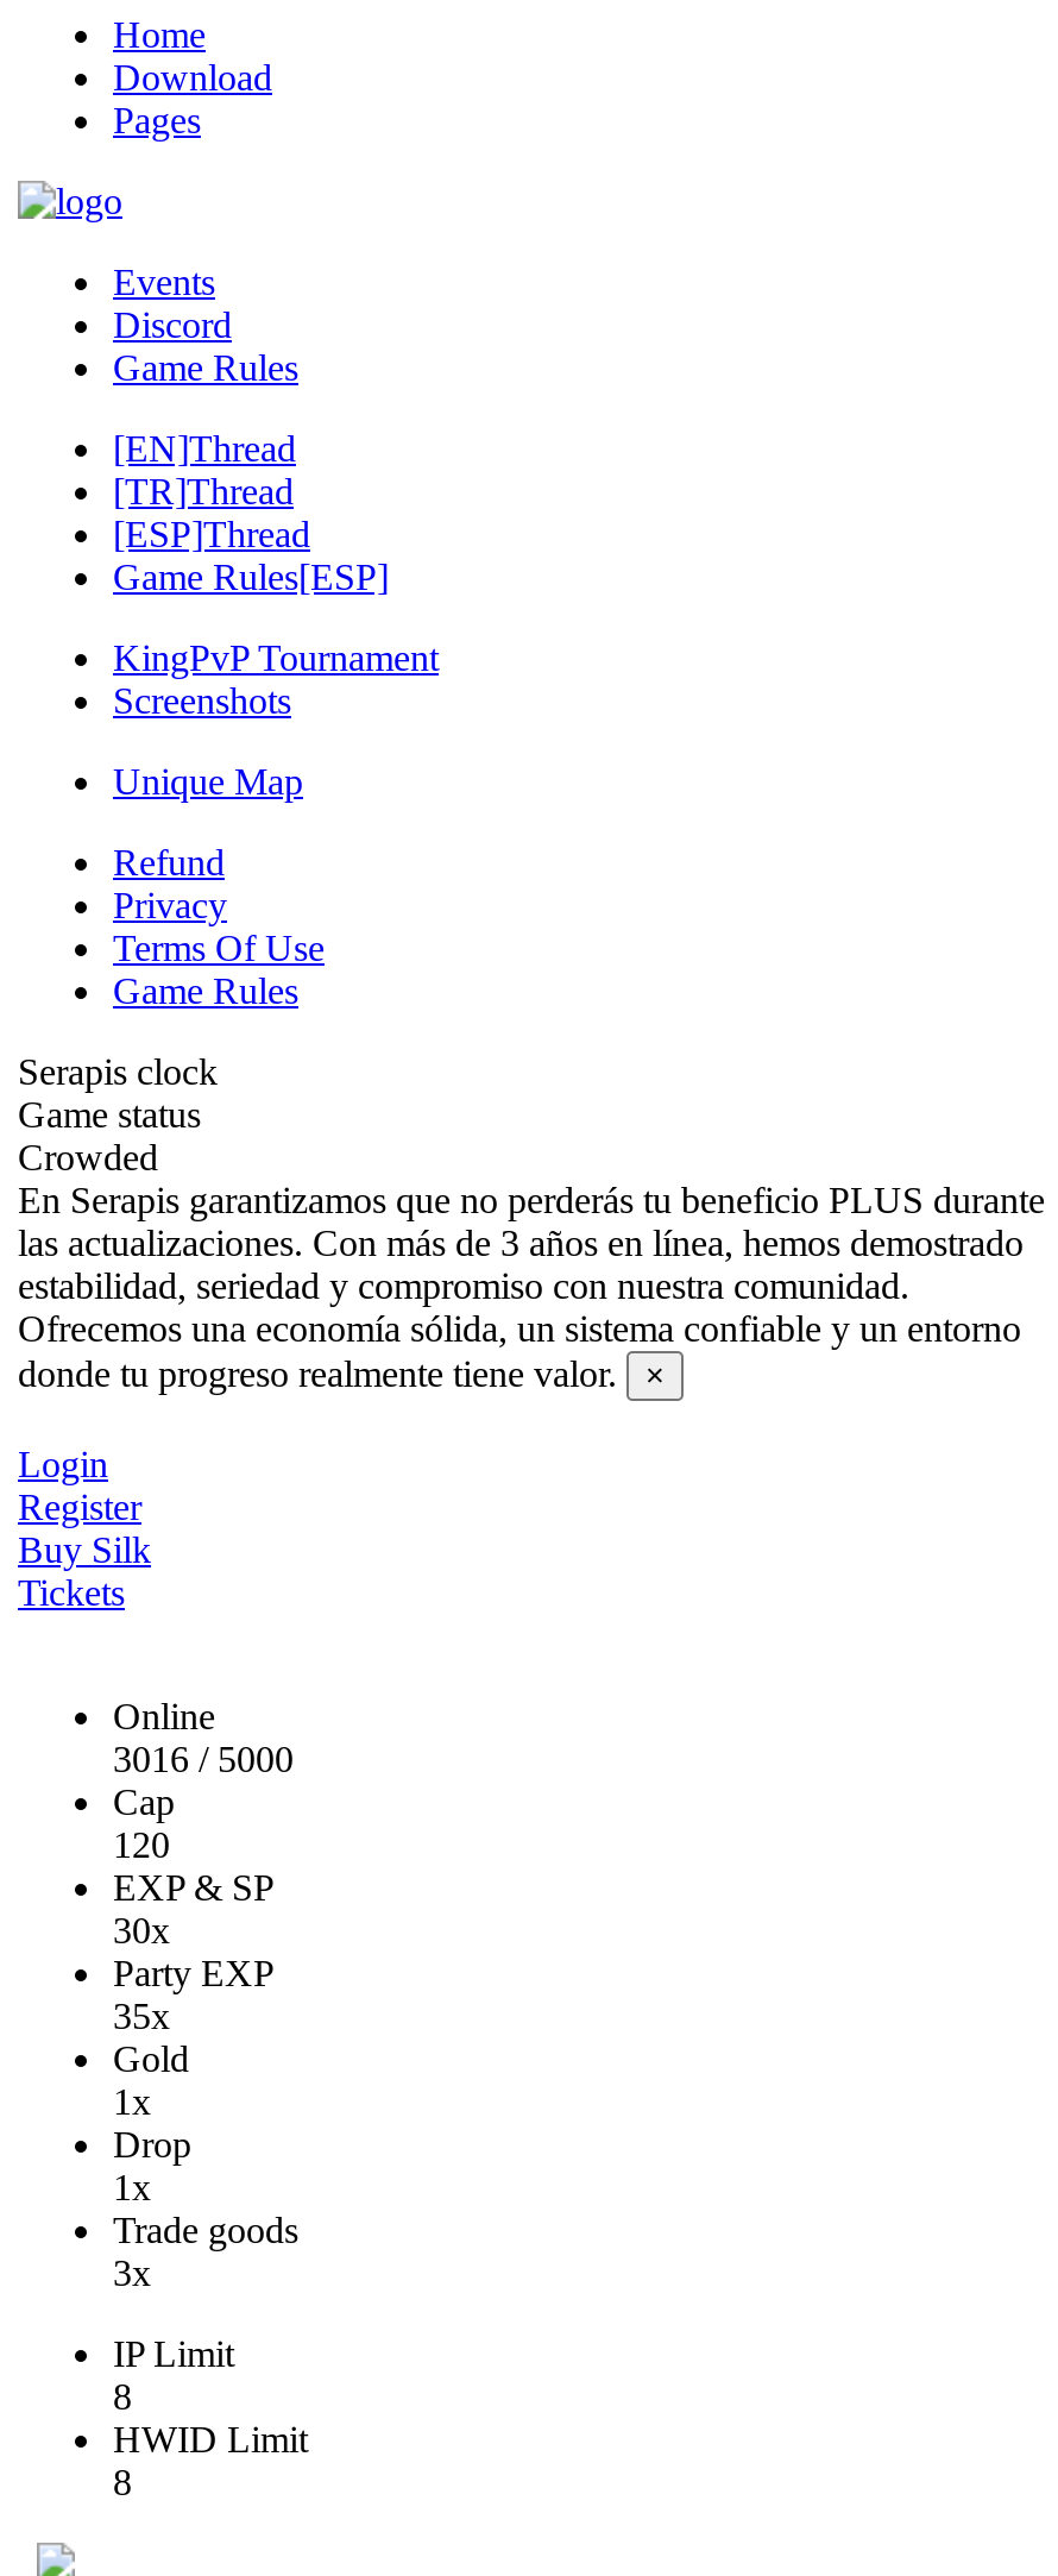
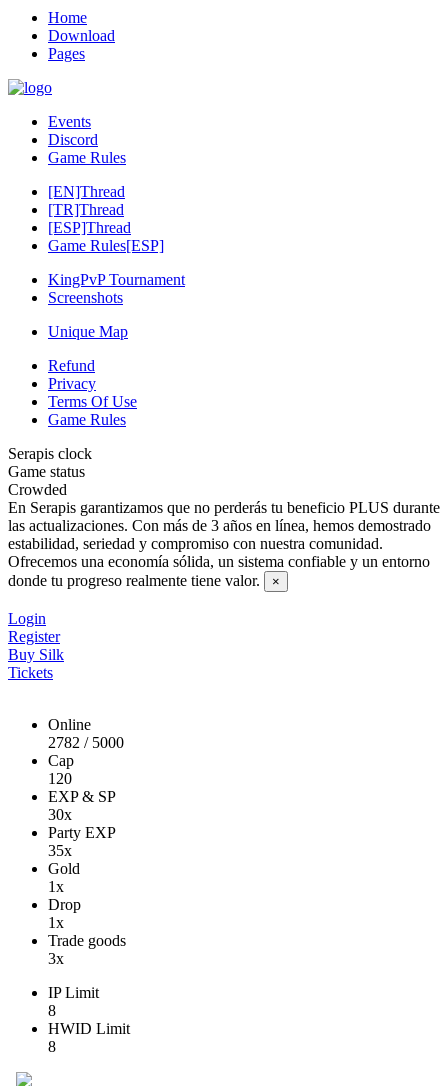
[113,1739,294,1779] 3016 / 5000 -> [48,734,124,751] 2782 / 5000

